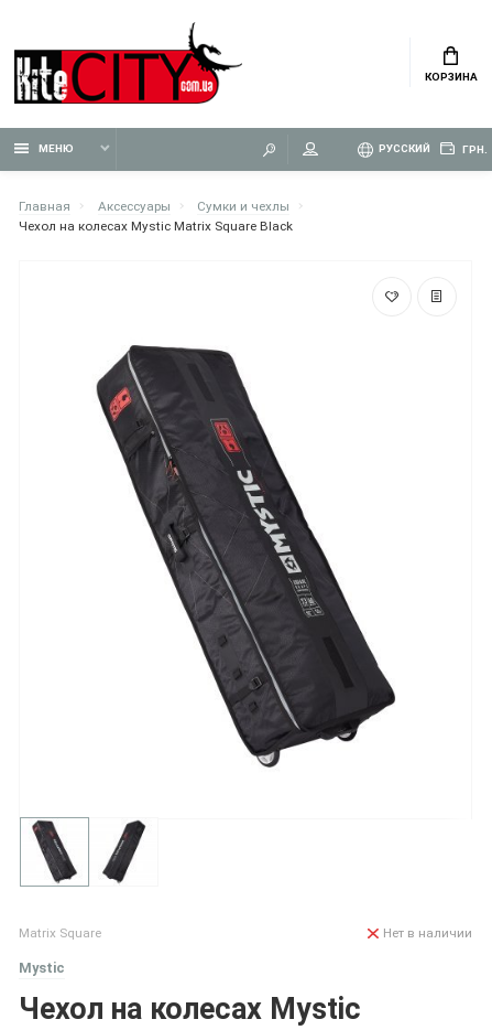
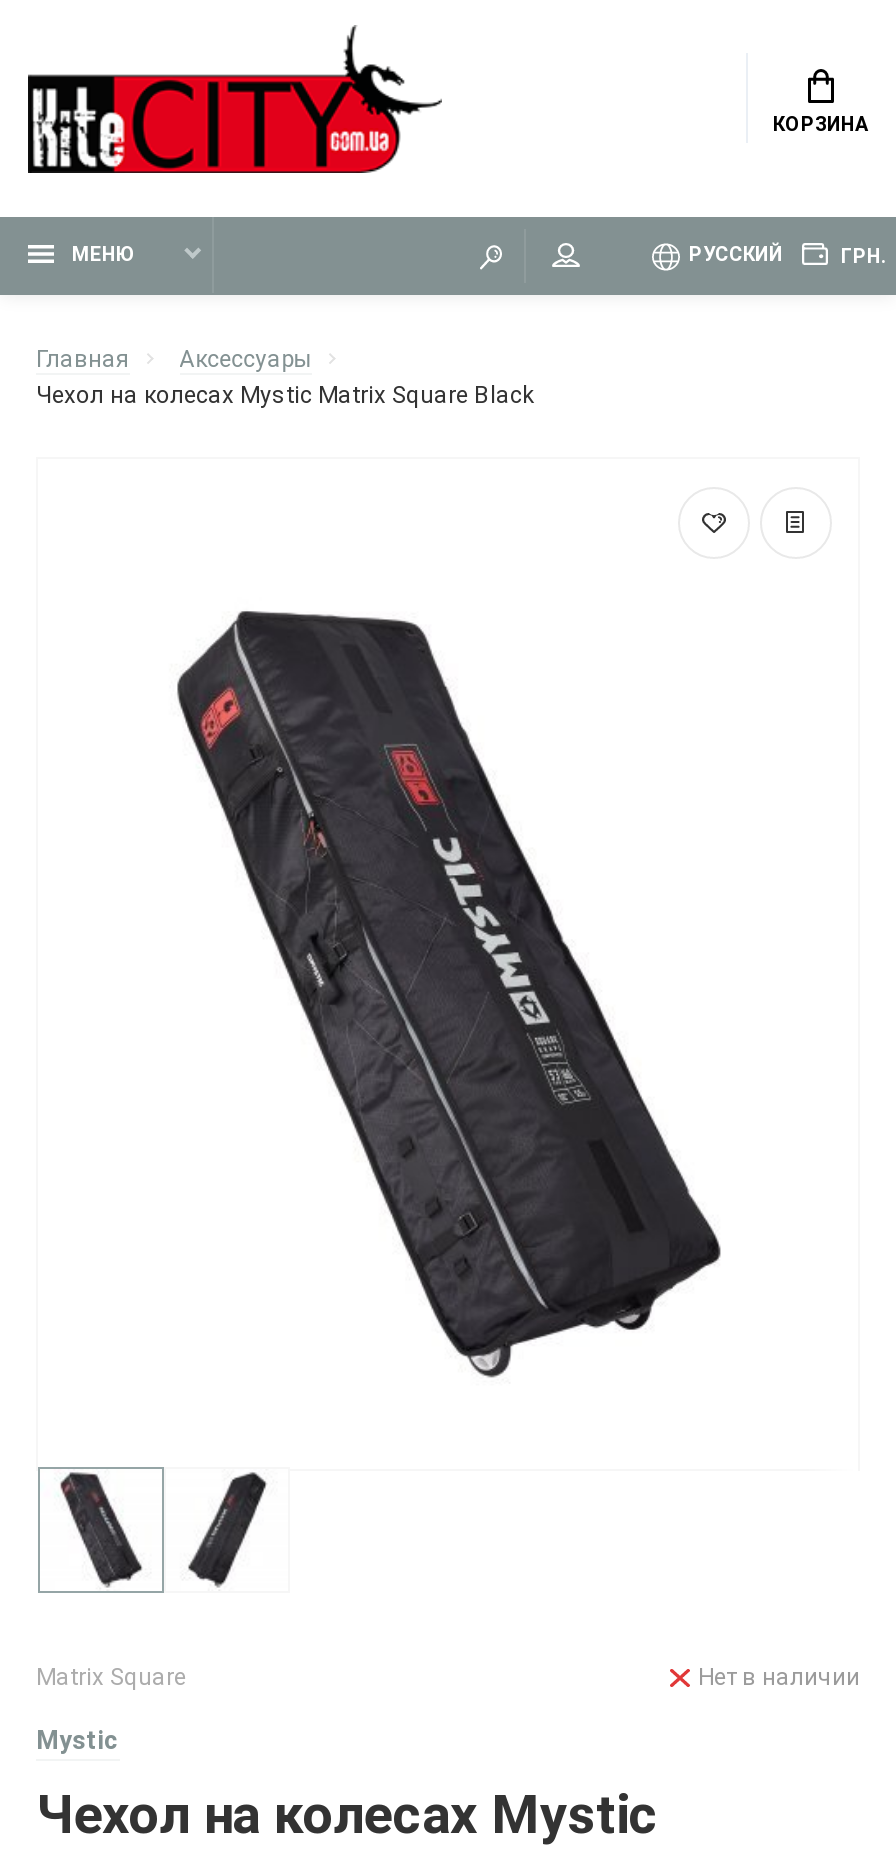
[197,198,290,213] Сумки и чехлы -> none

